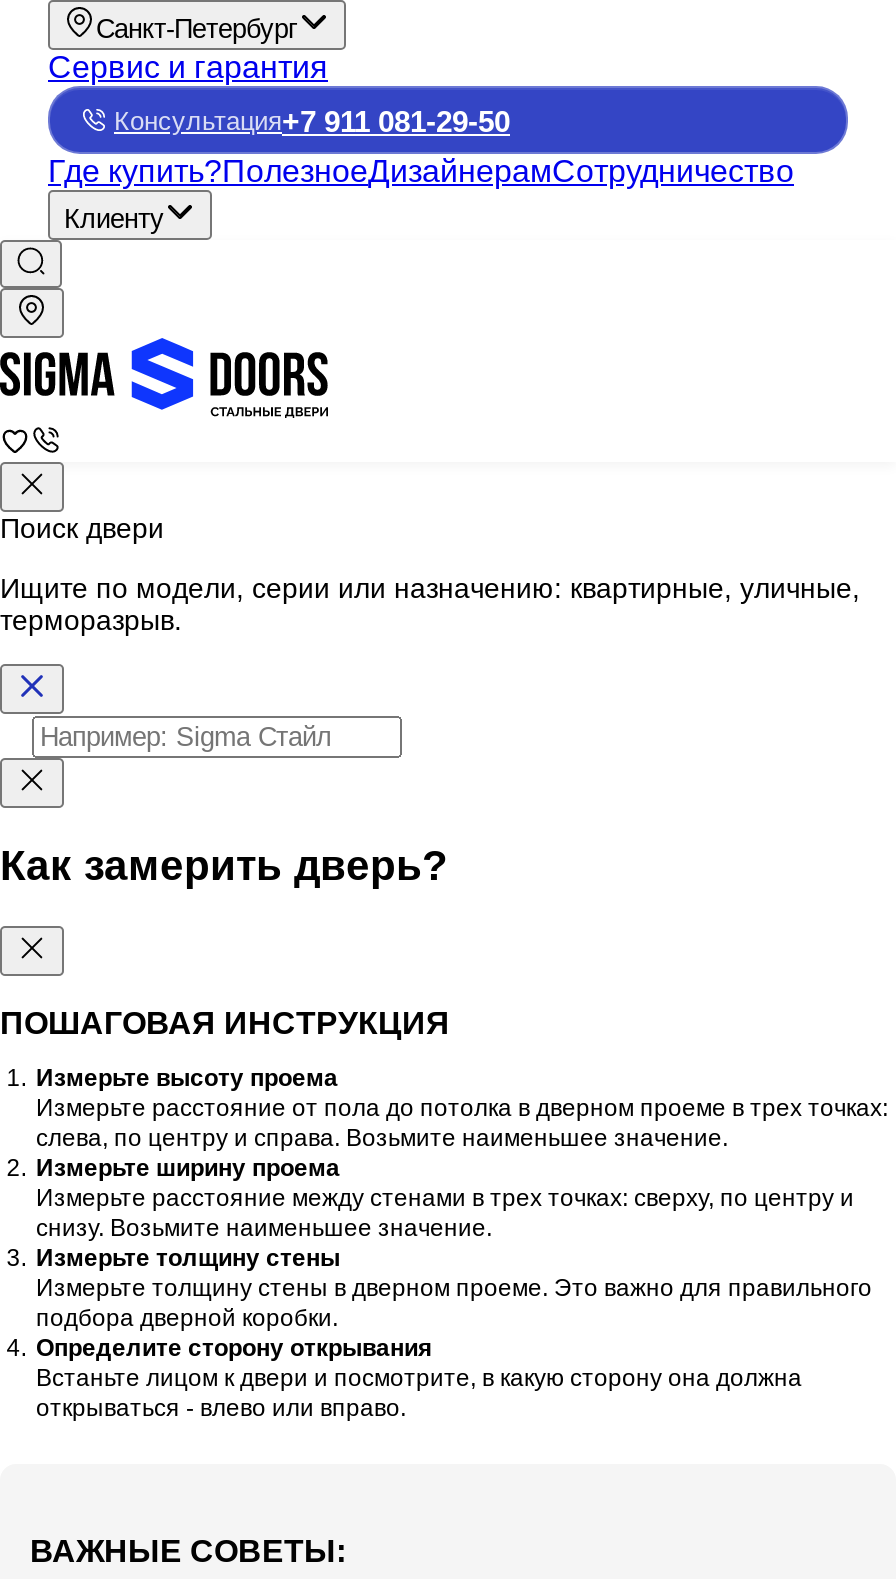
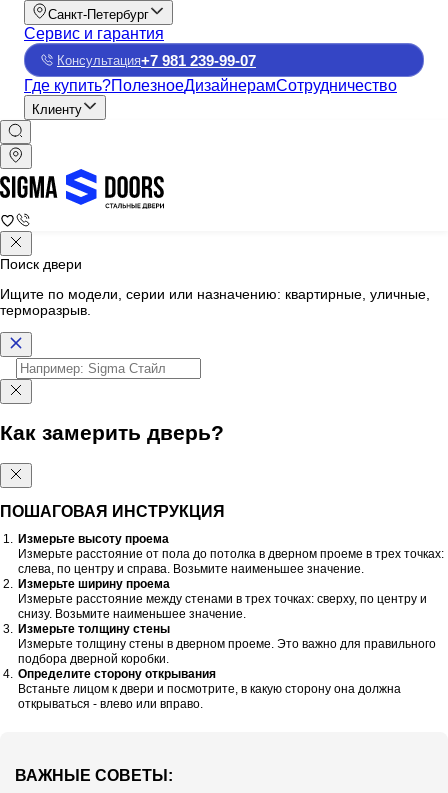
[114,103,510,137] Консультация+7 911 081-29-50 -> [57,51,256,68] Консультация+7 981 239-99-07

